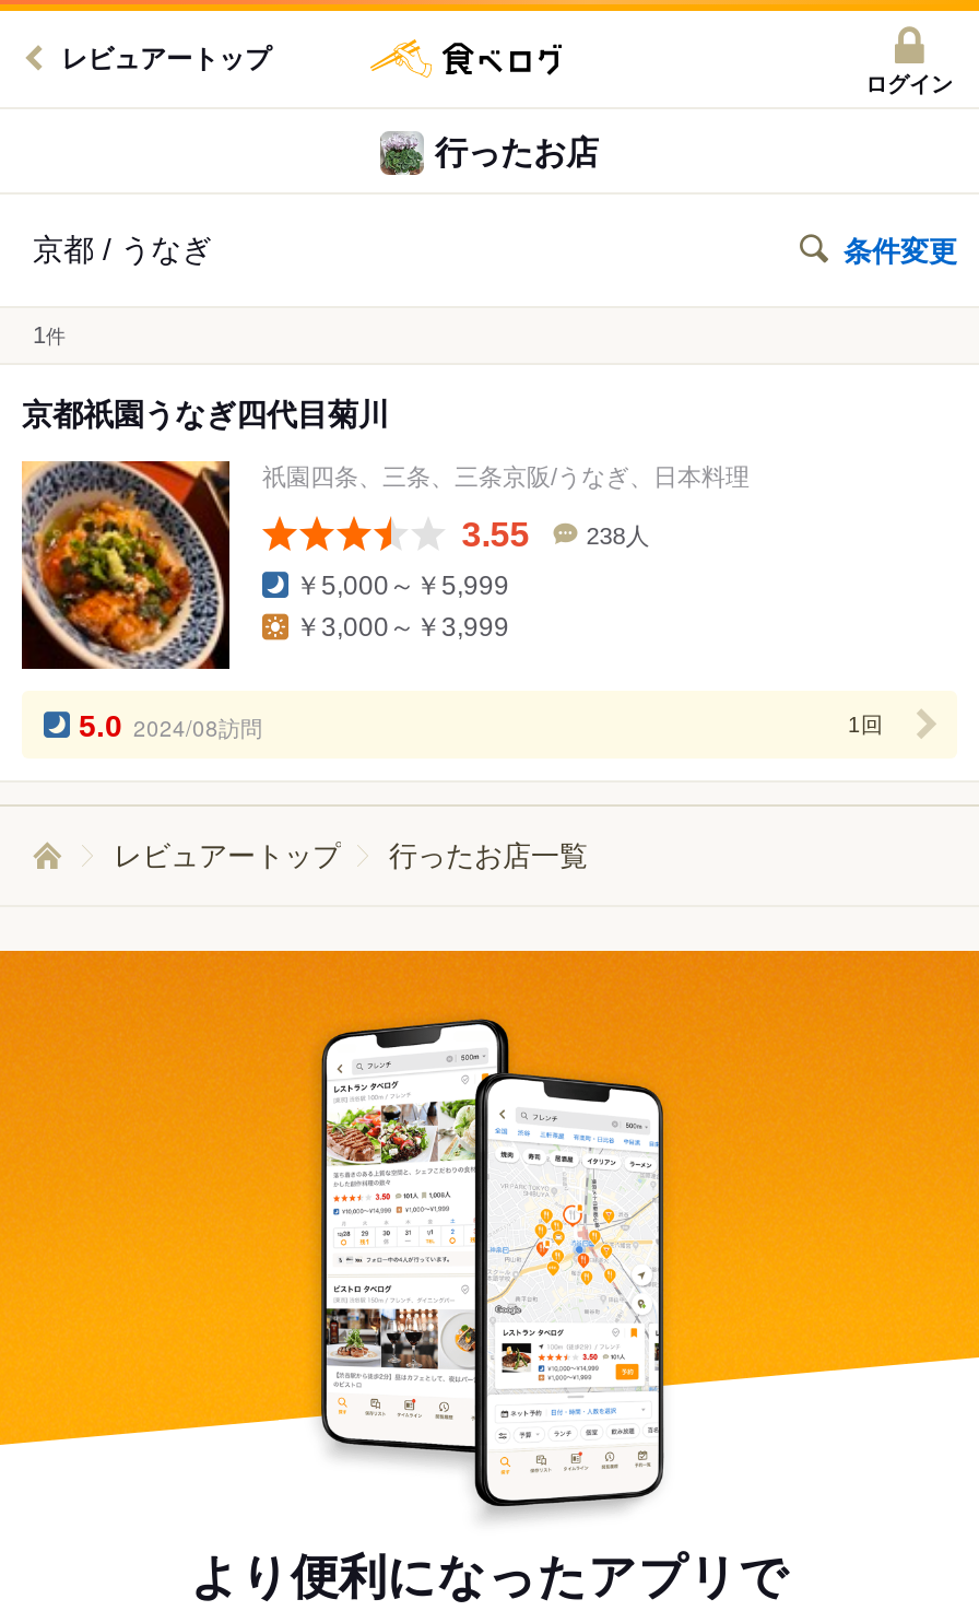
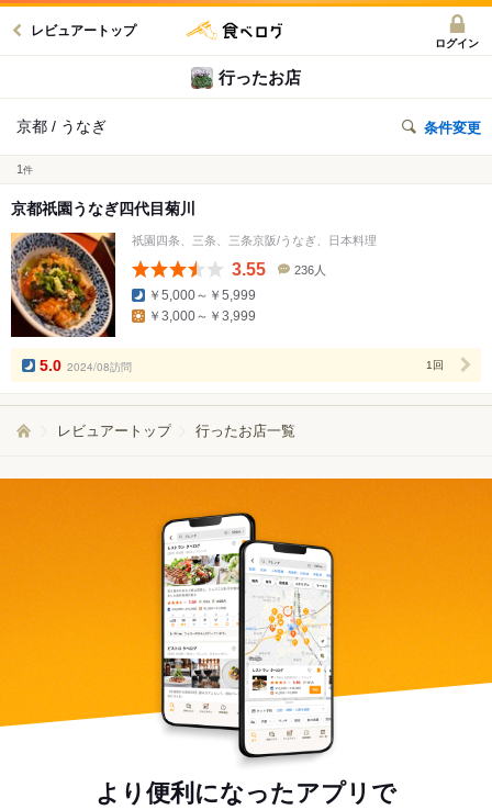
[586,523,649,549] 238人 -> [295,264,326,277] 236人

